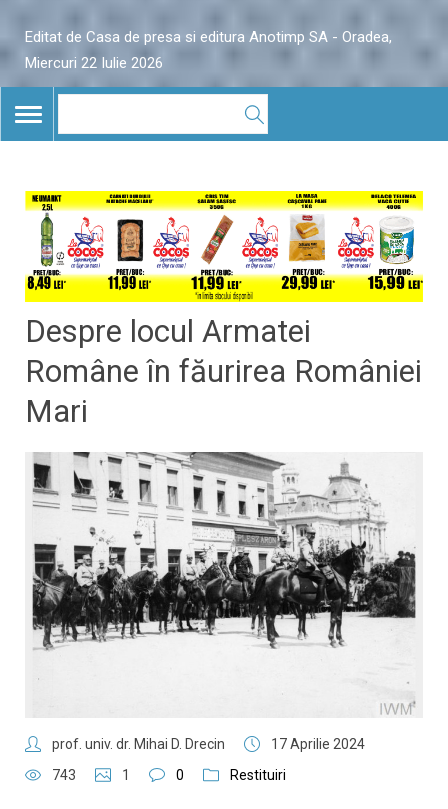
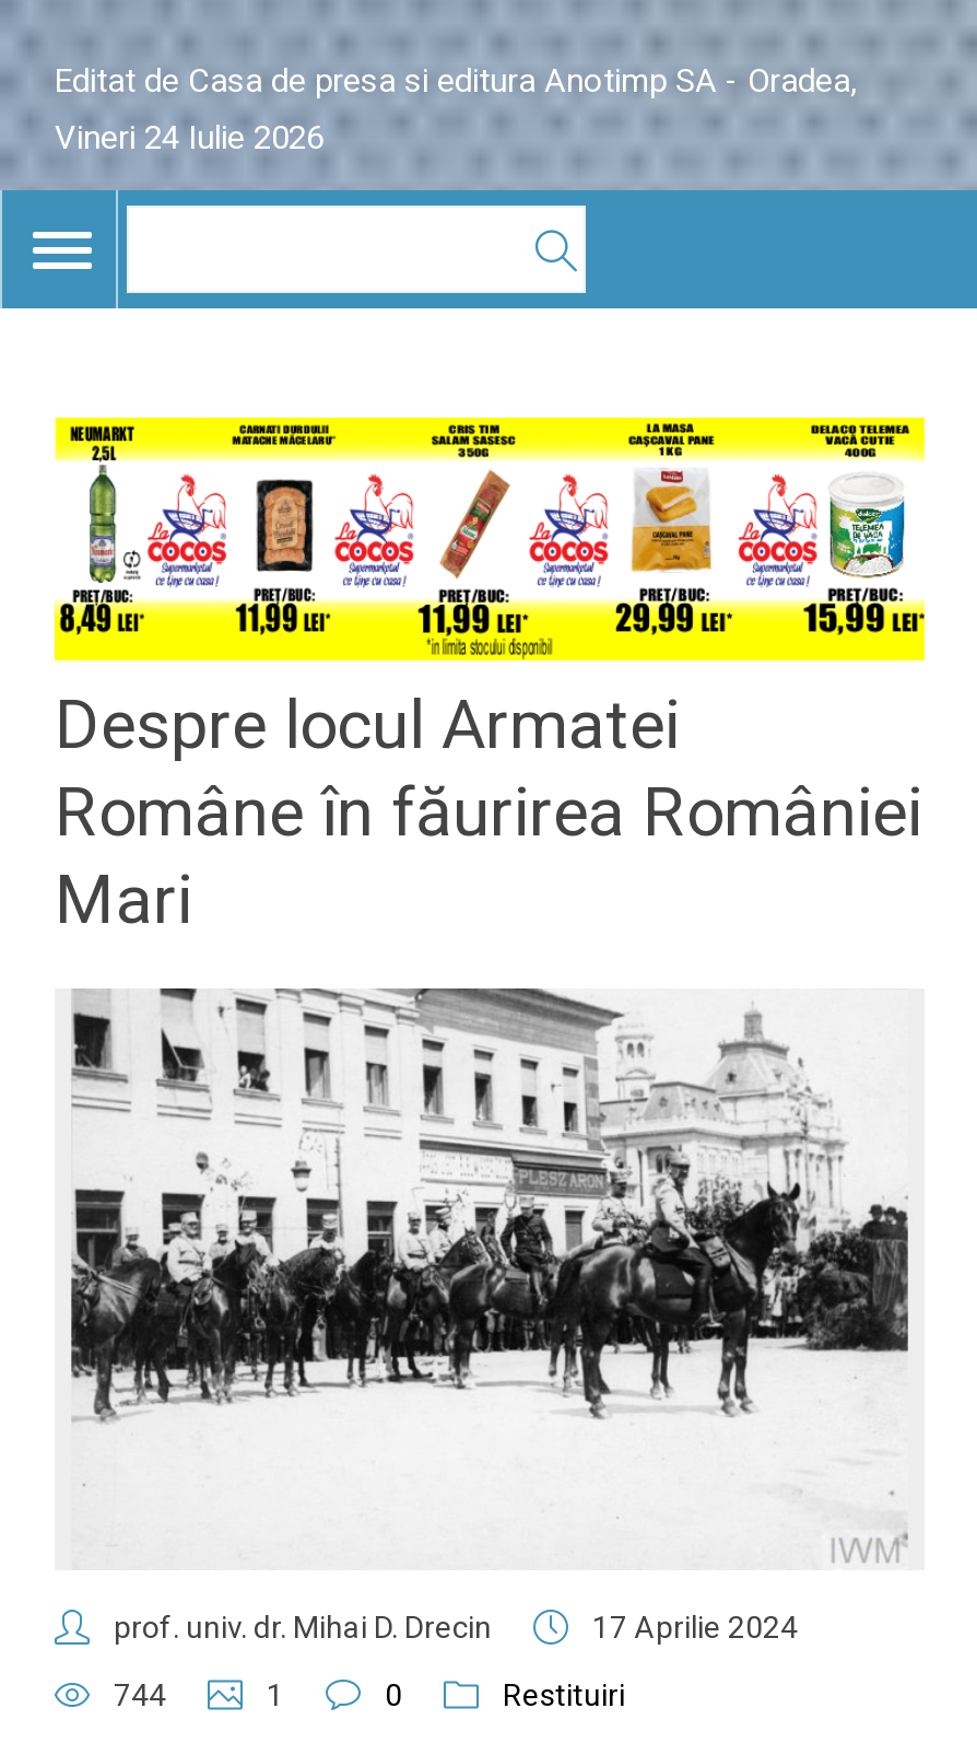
[25,54,163,72] Miercuri 22 Iulie 2026 -> [55,118,323,157] Vineri 24 Iulie 2026
[52,767,76,783] 743 -> [114,1678,166,1713] 744

